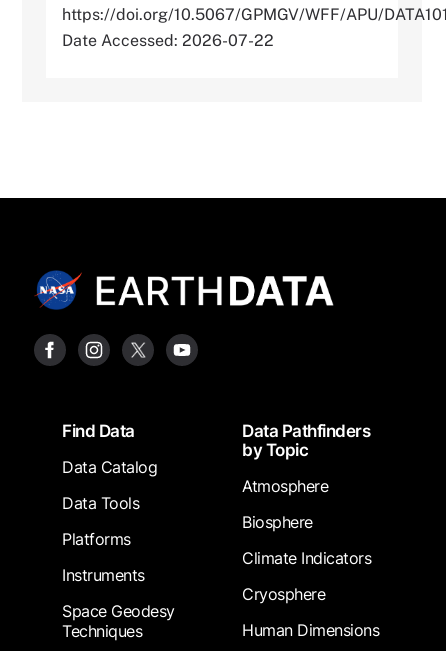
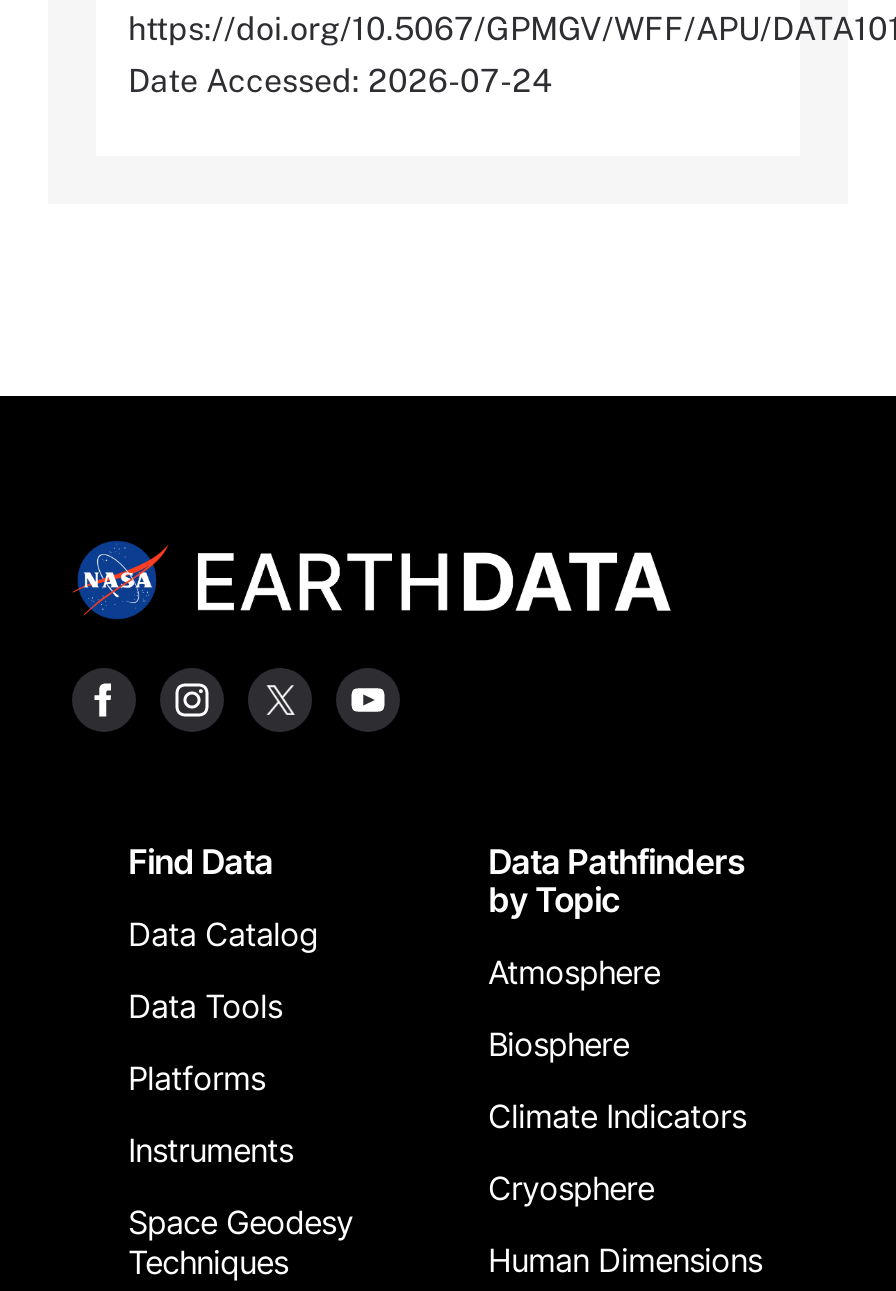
[62,31,274,50] Date Accessed: 2026-07-22 -> [128,62,552,100] Date Accessed: 2026-07-24

